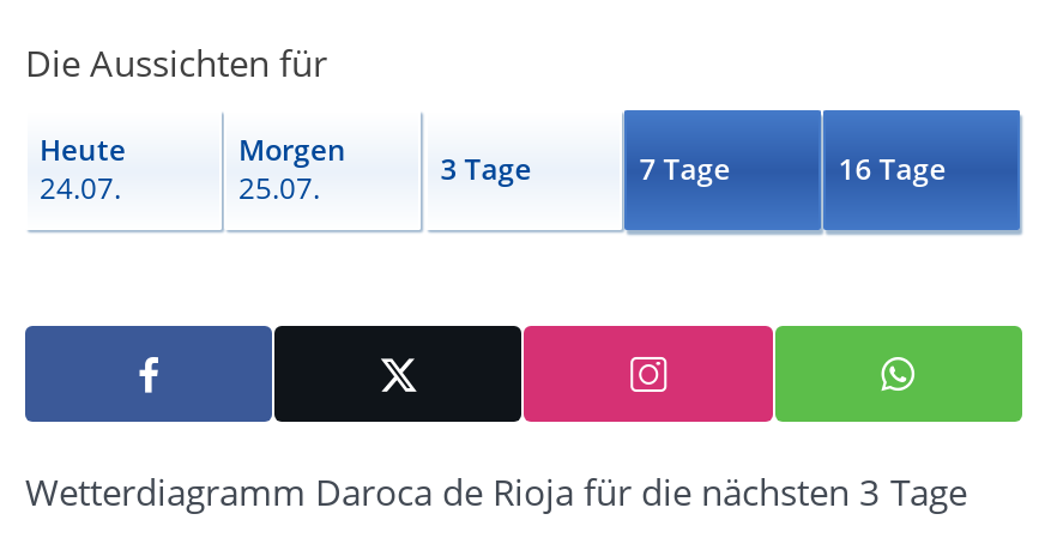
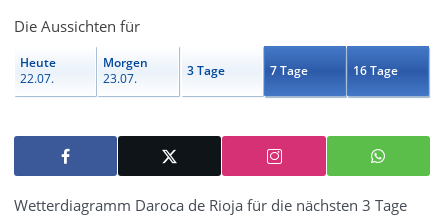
[40,169,121,209] 24.07. -> [20,70,54,87] 22.07.
[238,169,320,209] 25.07. -> [103,70,137,87] 23.07.

